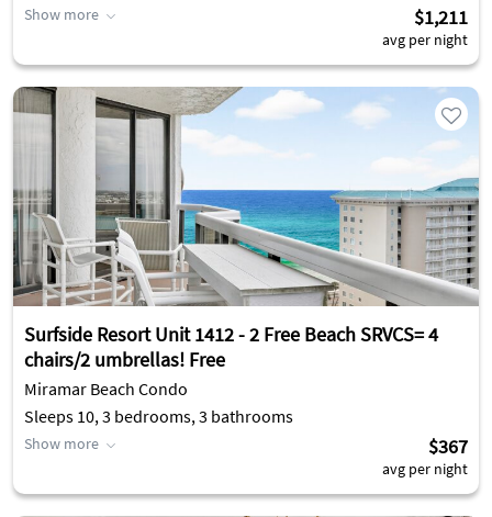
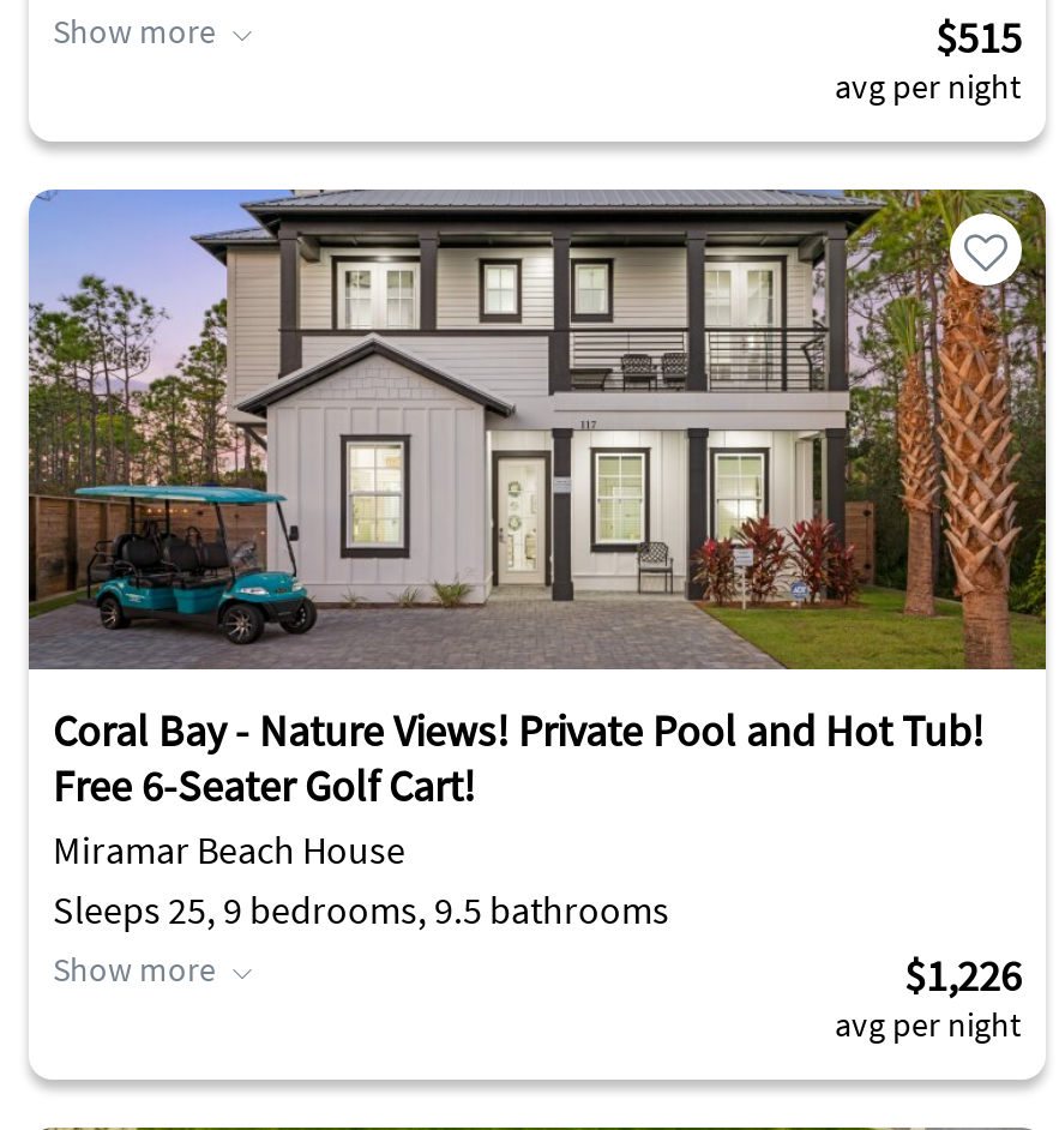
[414,4,468,30] $1,211 -> [935,10,1022,65] $515
[12,86,480,427] [image] | Surfside Resort Unit 1412 - 2 Free Beach SRVCS= 4 | chairs/2 umbrellas! Free | Miramar Beach Condo | Sleeps 10, 3 bedrooms, 3 bathrooms -> [29,187,1048,933] [image] | Coral Bay - Nature Views! Private Pool and Hot Tub! | Free 6-Seater Golf Cart! | Miramar Beach House | Sleeps 25, 9 bedrooms, 9.5 bathrooms
[428,434,468,459] $367 -> [904,948,1022,1003] $1,226

